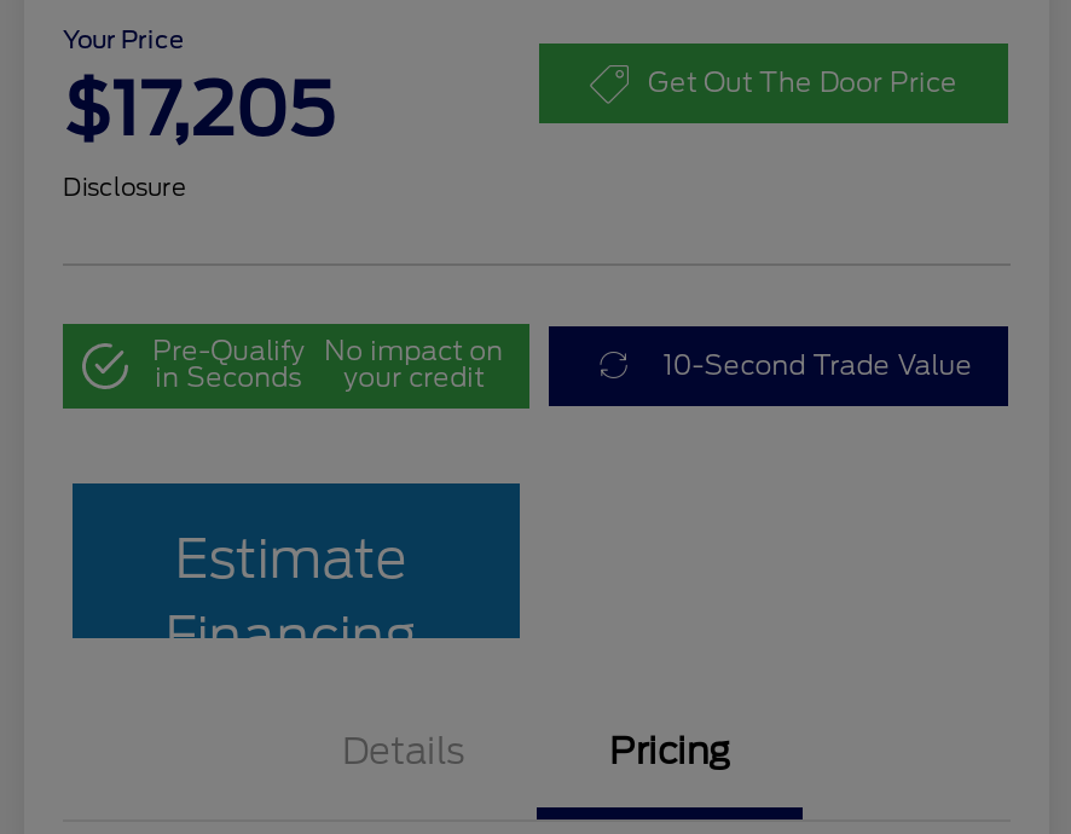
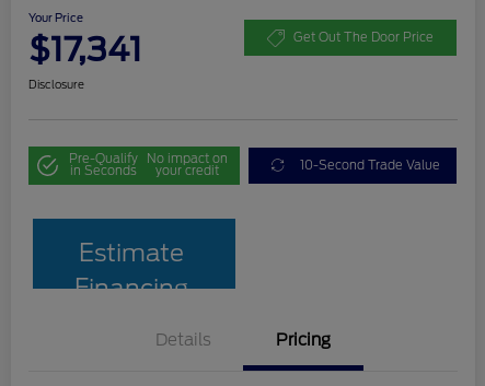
[63,65,334,152] $17,205 -> [28,29,142,69] $17,341

